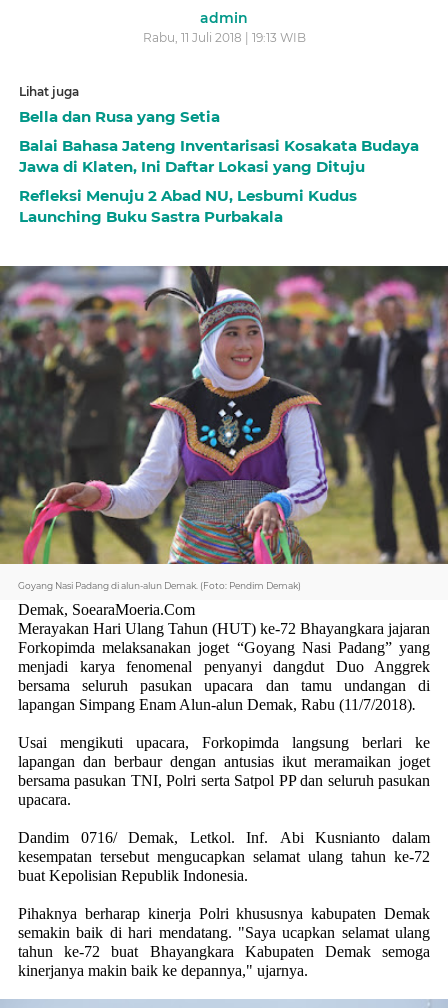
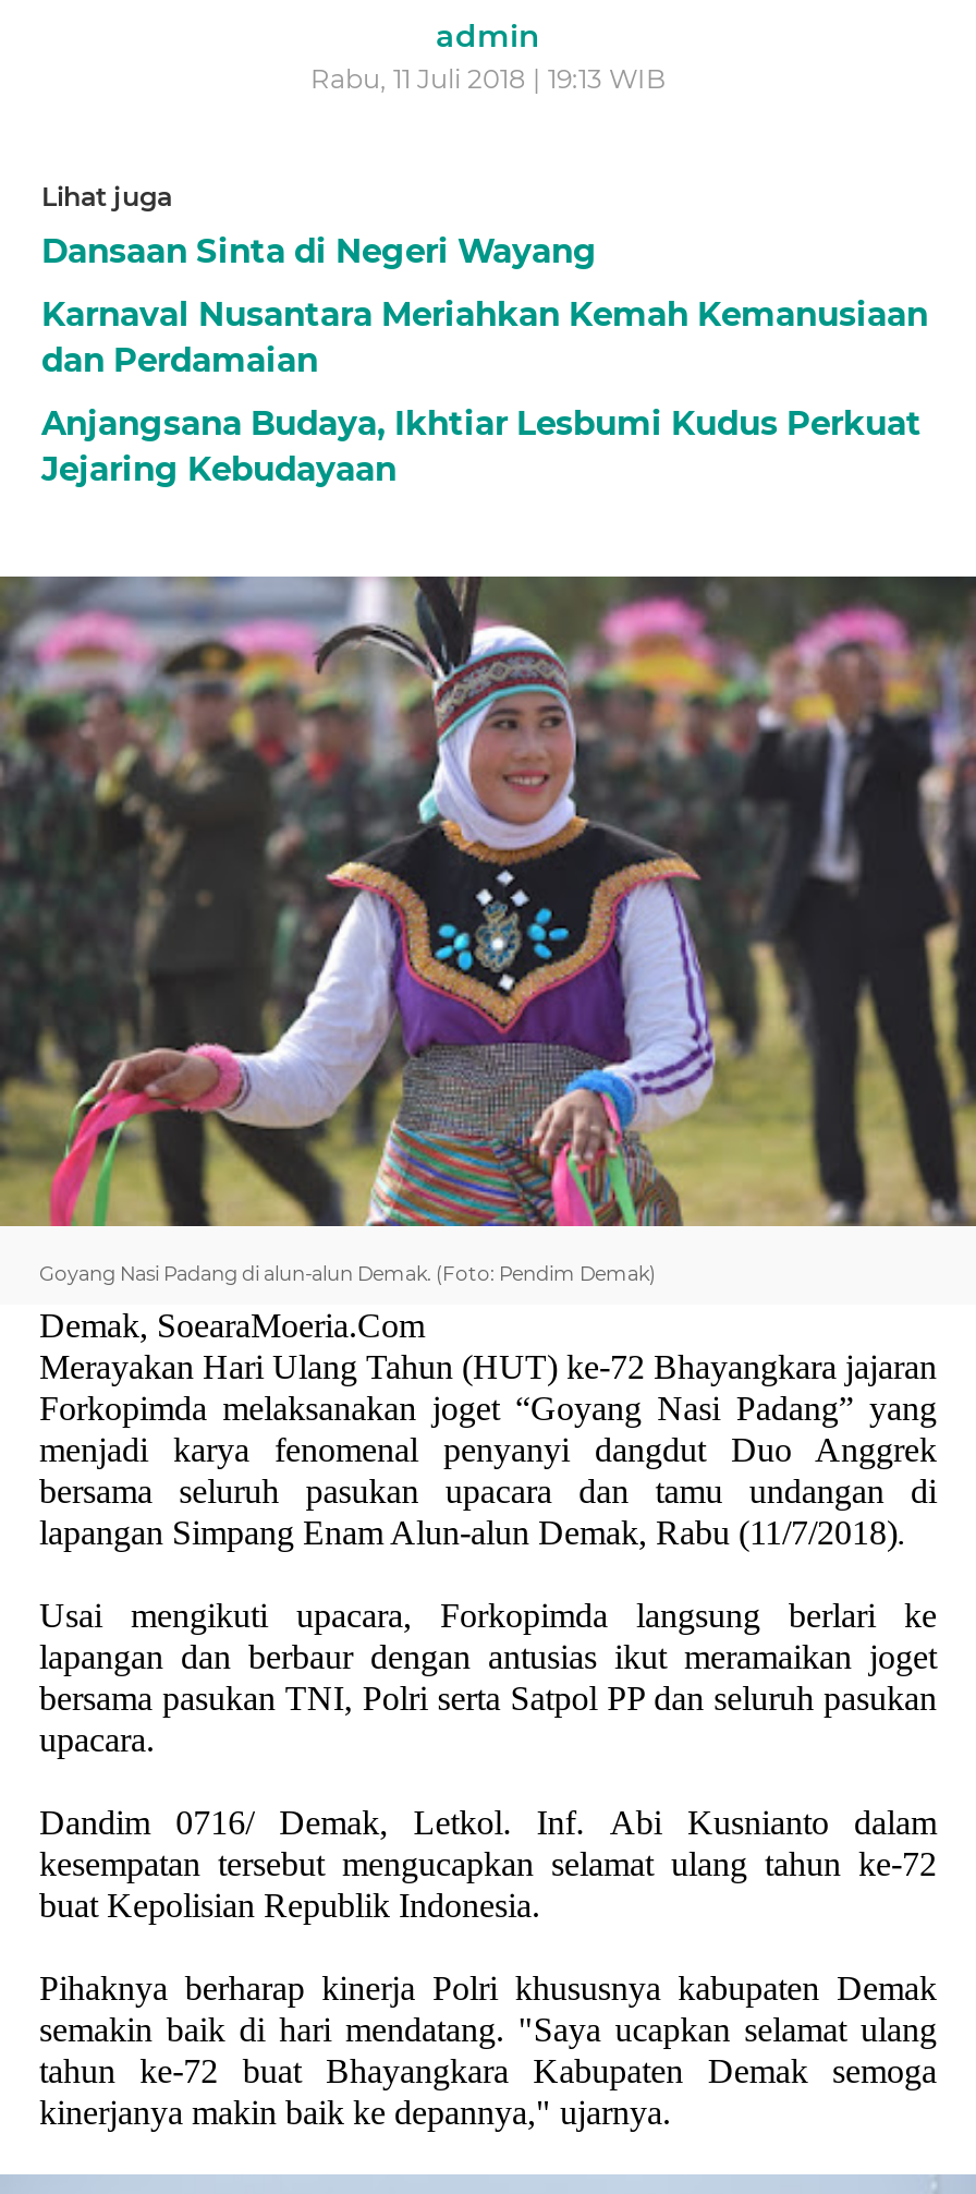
[19,107,220,126] Bella dan Rusa yang Setia -> [41,230,597,271] Dansaan Sinta di Negeri Wayang
[19,136,419,176] Balai Bahasa Jateng Inventarisasi Kosakata Budaya | Jawa di Klaten, Ini Daftar Lokasi yang Dituju -> [41,293,928,380] Karnaval Nusantara Meriahkan Kemah Kemanusiaan | dan Perdamaian
[19,186,357,226] Refleksi Menuju 2 Abad NU, Lesbumi Kudus | Launching Buku Sastra Purbakala -> [41,402,922,489] Anjangsana Budaya, Ikhtiar Lesbumi Kudus Perkuat | Jejaring Kebudayaan

